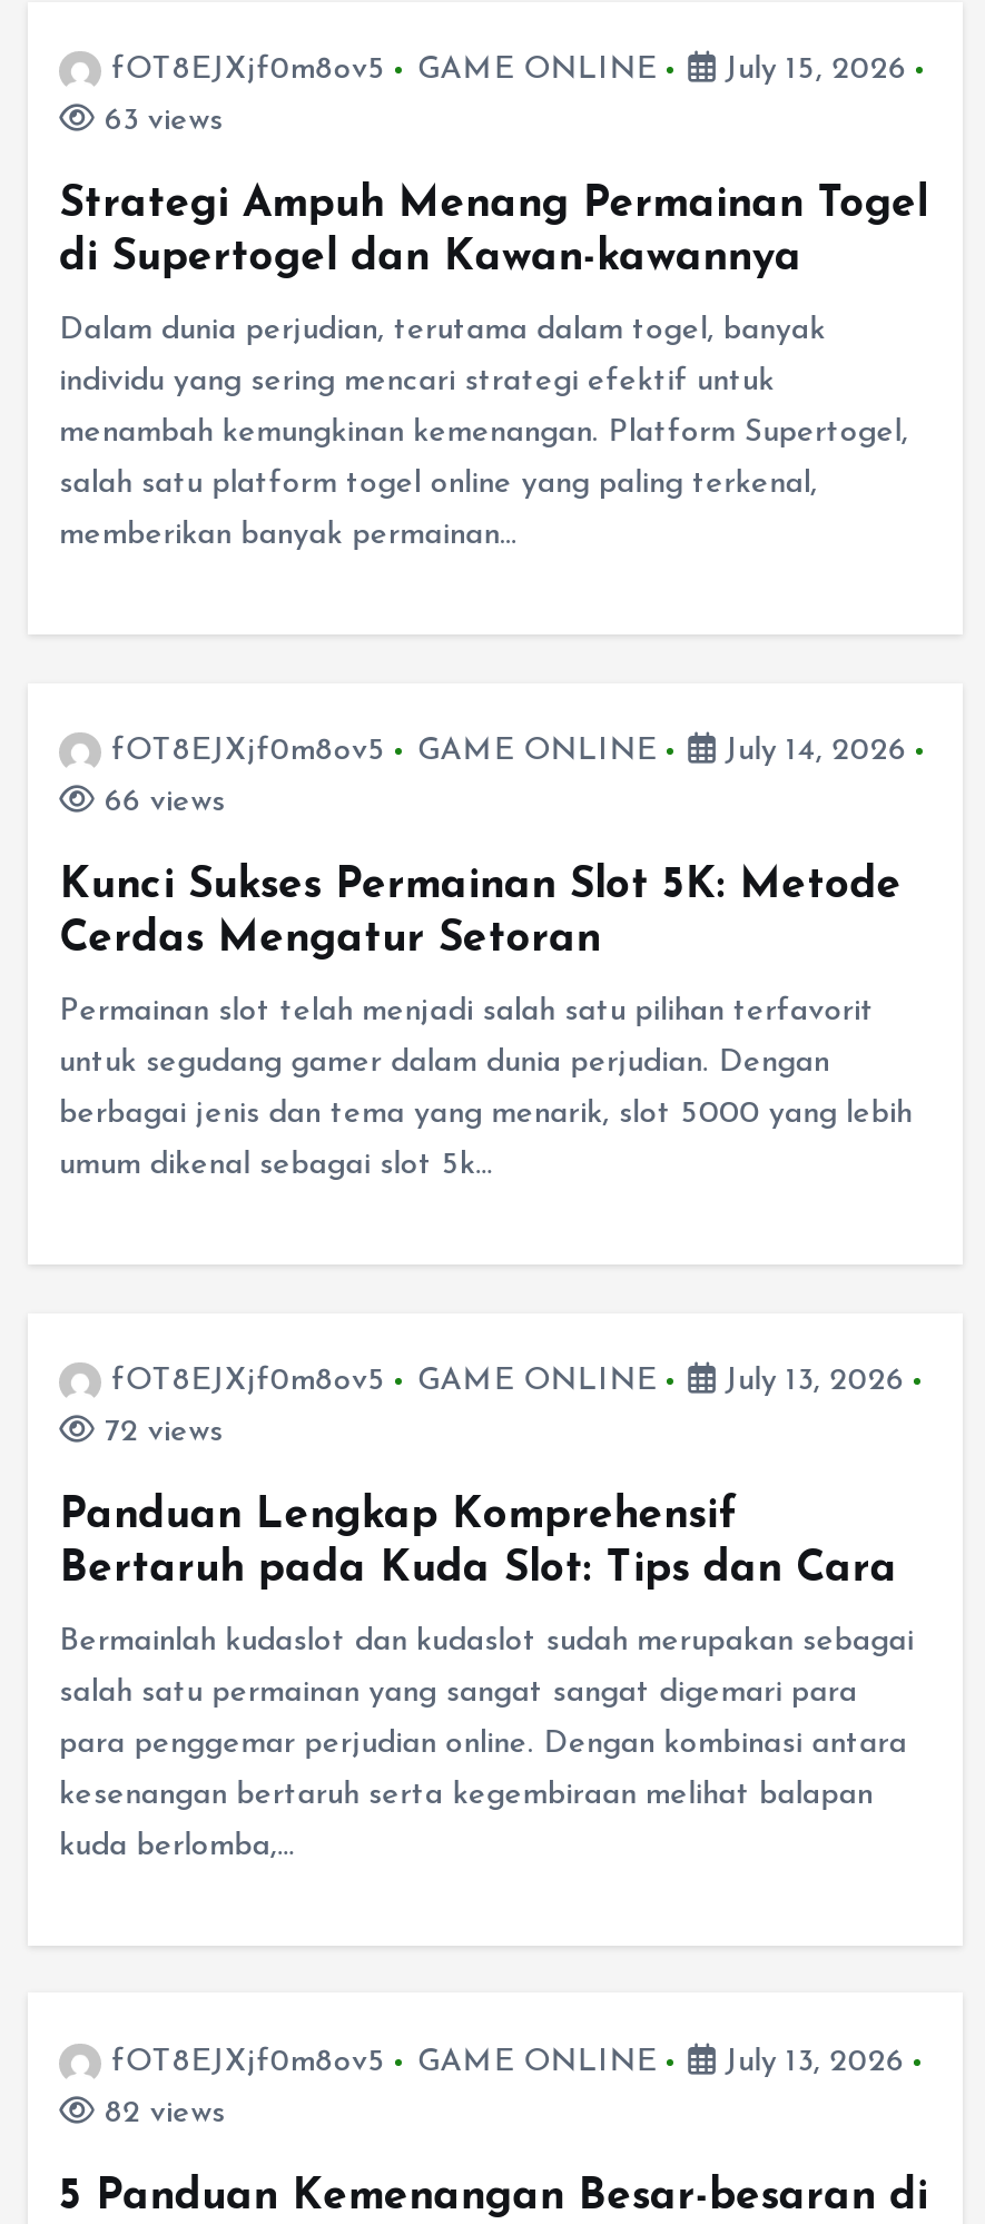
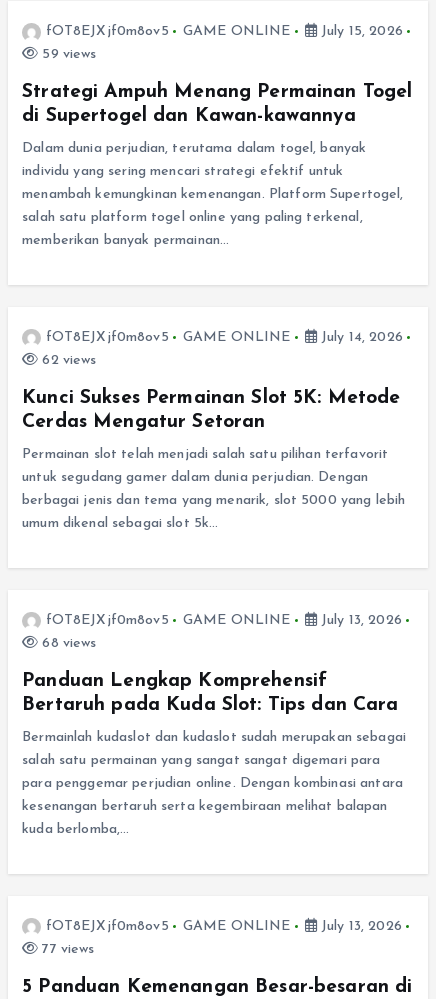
[95,104,223,138] 63 views -> [38,47,97,62] 59 views
[95,786,225,819] 66 views -> [38,353,97,368] 62 views
[95,1416,223,1449] 72 views -> [38,636,97,651] 68 views
[95,2097,225,2130] 82 views -> [38,942,95,957] 77 views

